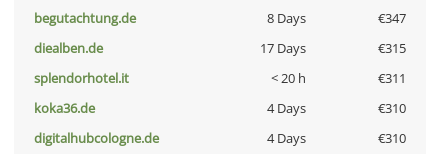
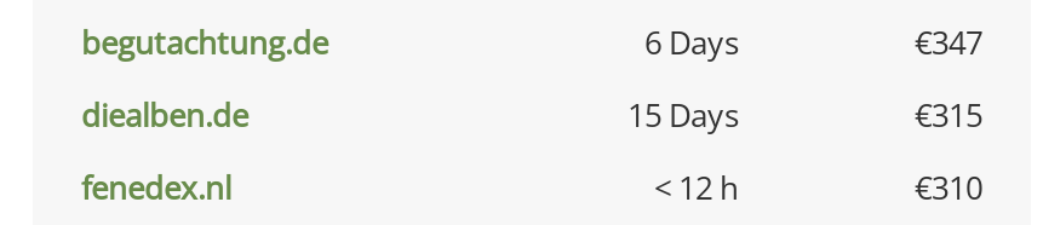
[266,9,305,27] 8 Days -> [644,21,739,64] 6 Days
[259,39,305,57] 17 Days -> [627,93,739,137] 15 Days
[34,69,406,147] splendorhotel.it | < 20 h | €311 | koka36.de | 4 Days | €310 | digitalhubcologne.de | 4 Days -> [81,166,739,209] fenedex.nl | < 12 h

